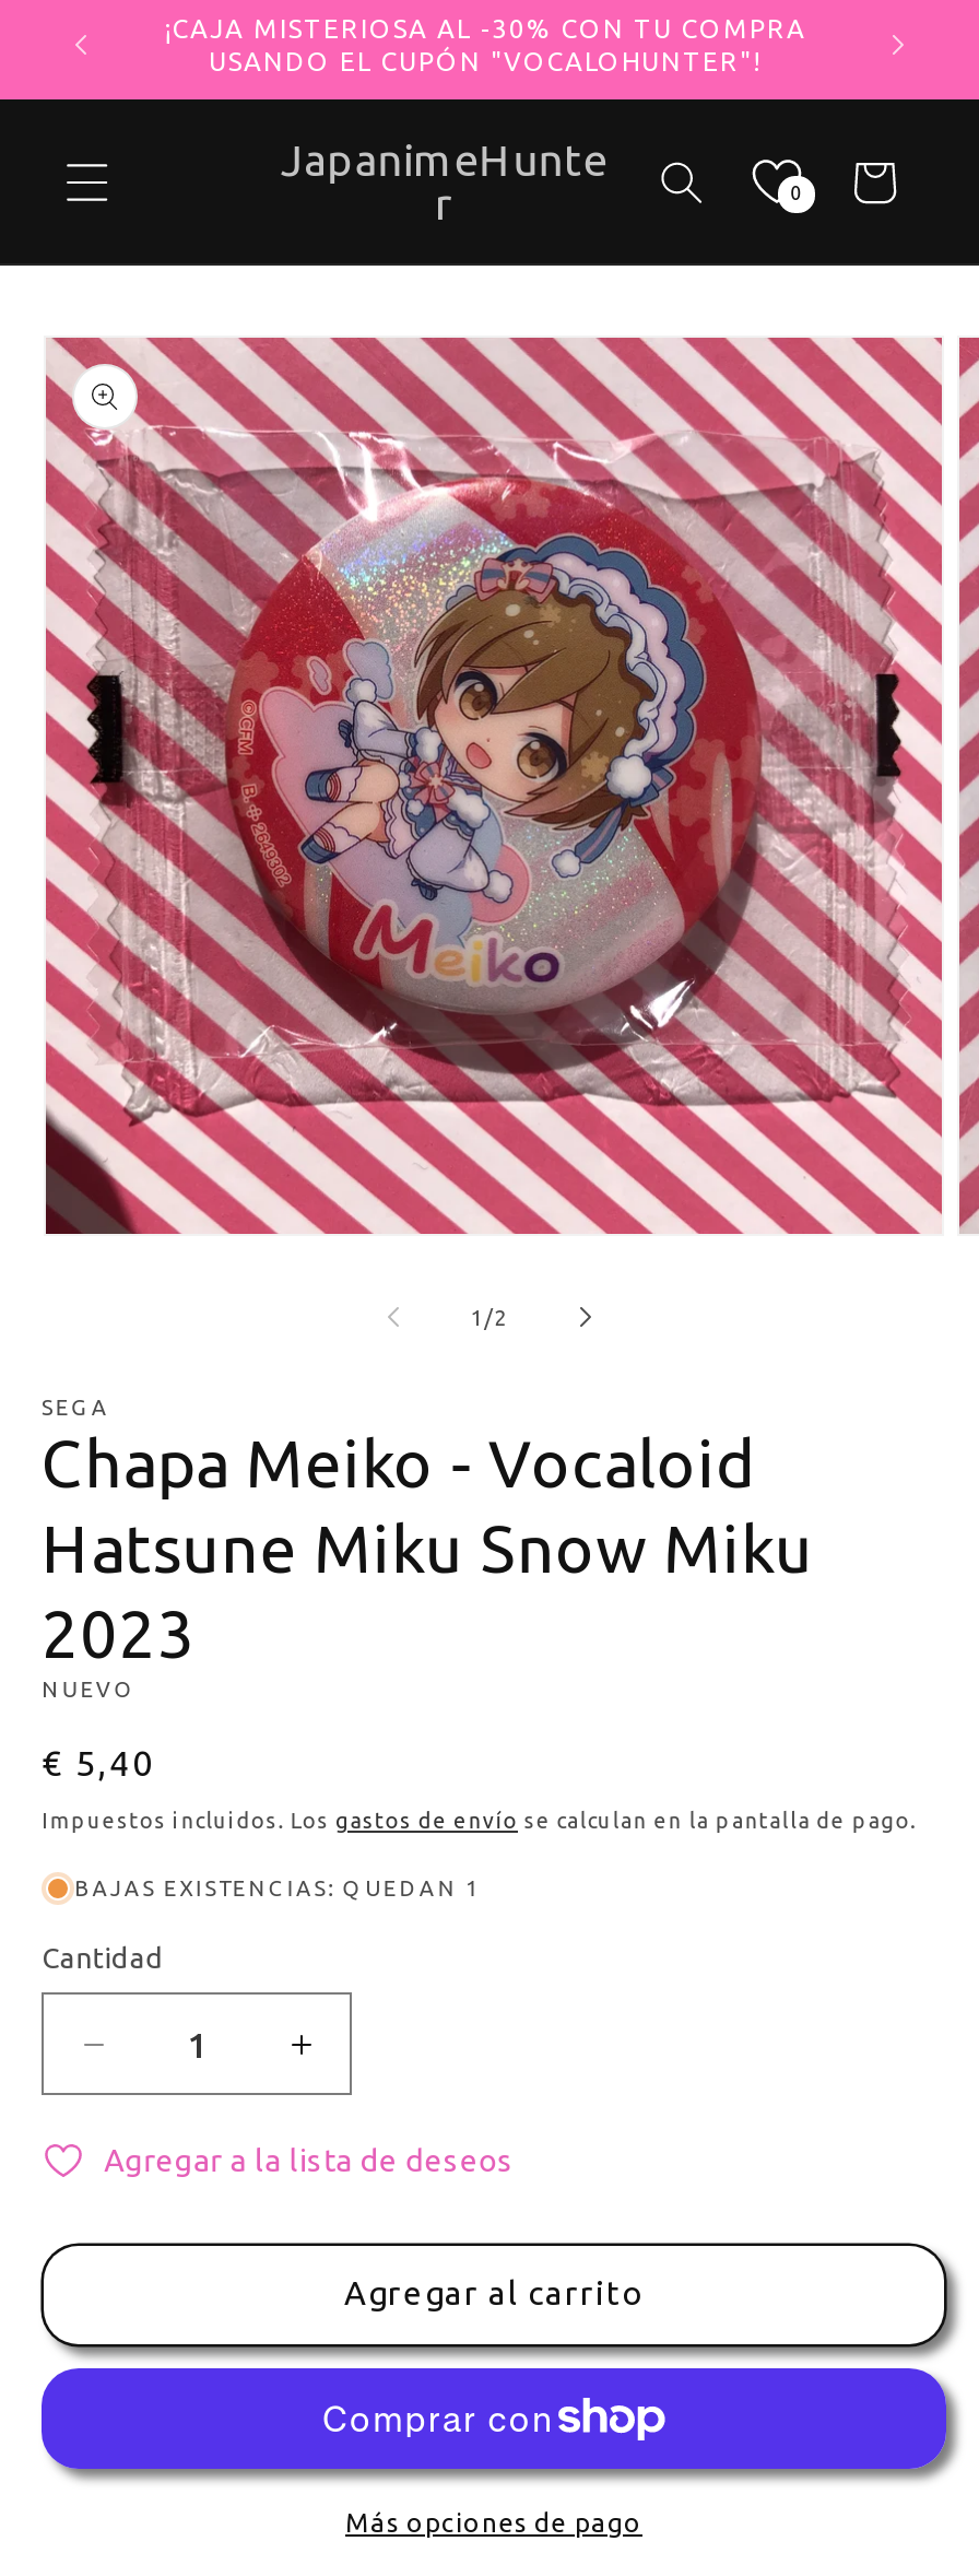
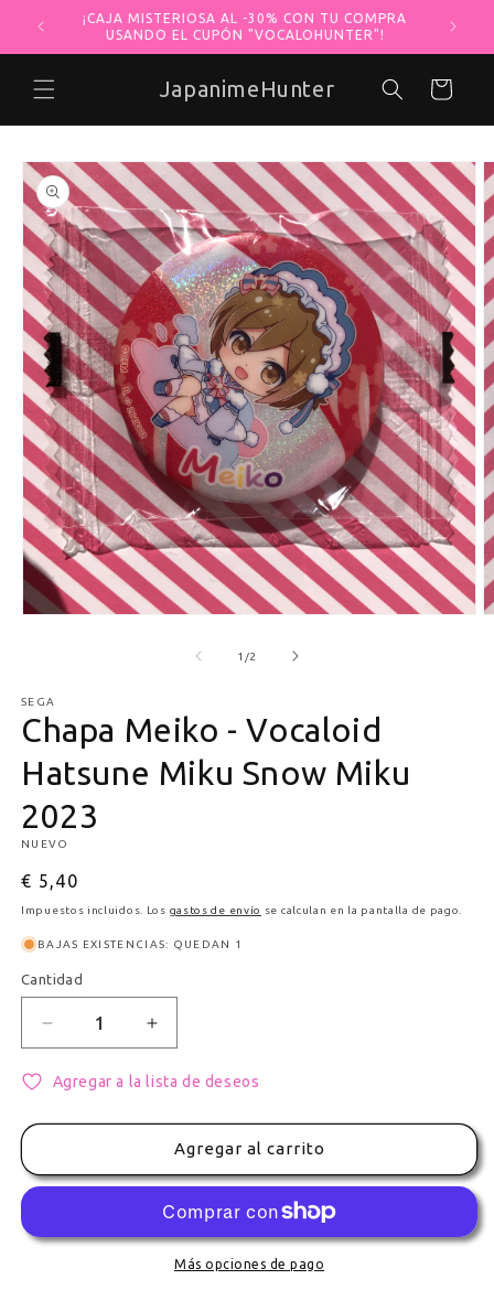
[281,133,803,227] JapanimeHunte | r | 0 -> [160,76,334,101] JapanimeHunter

